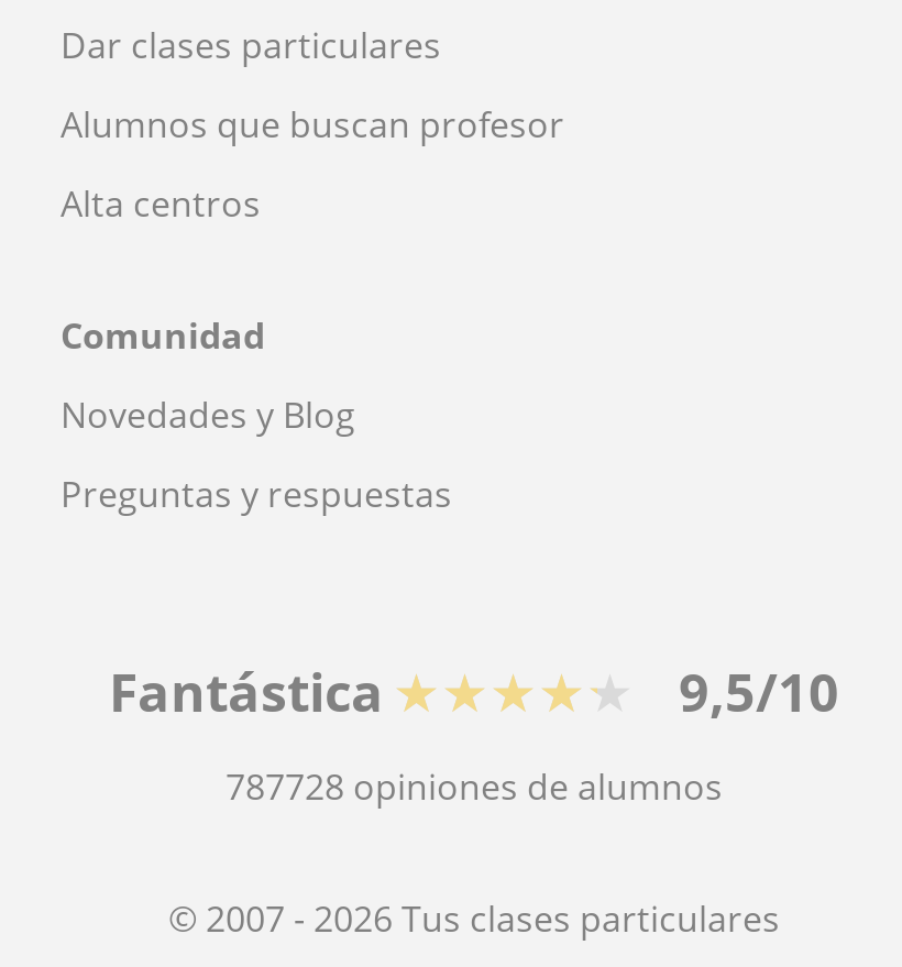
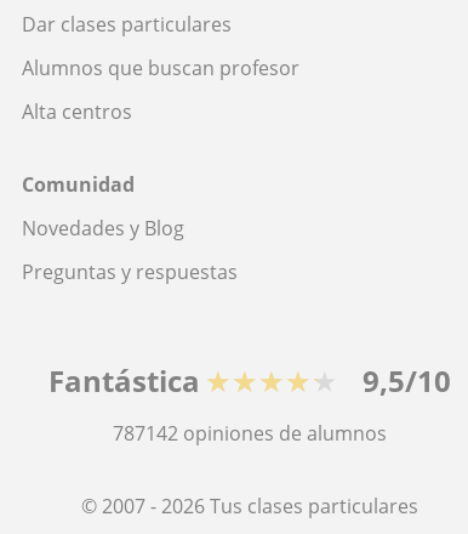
[226,762,723,811] 787728 opiniones de alumnos -> [113,420,387,446] 787142 opiniones de alumnos

